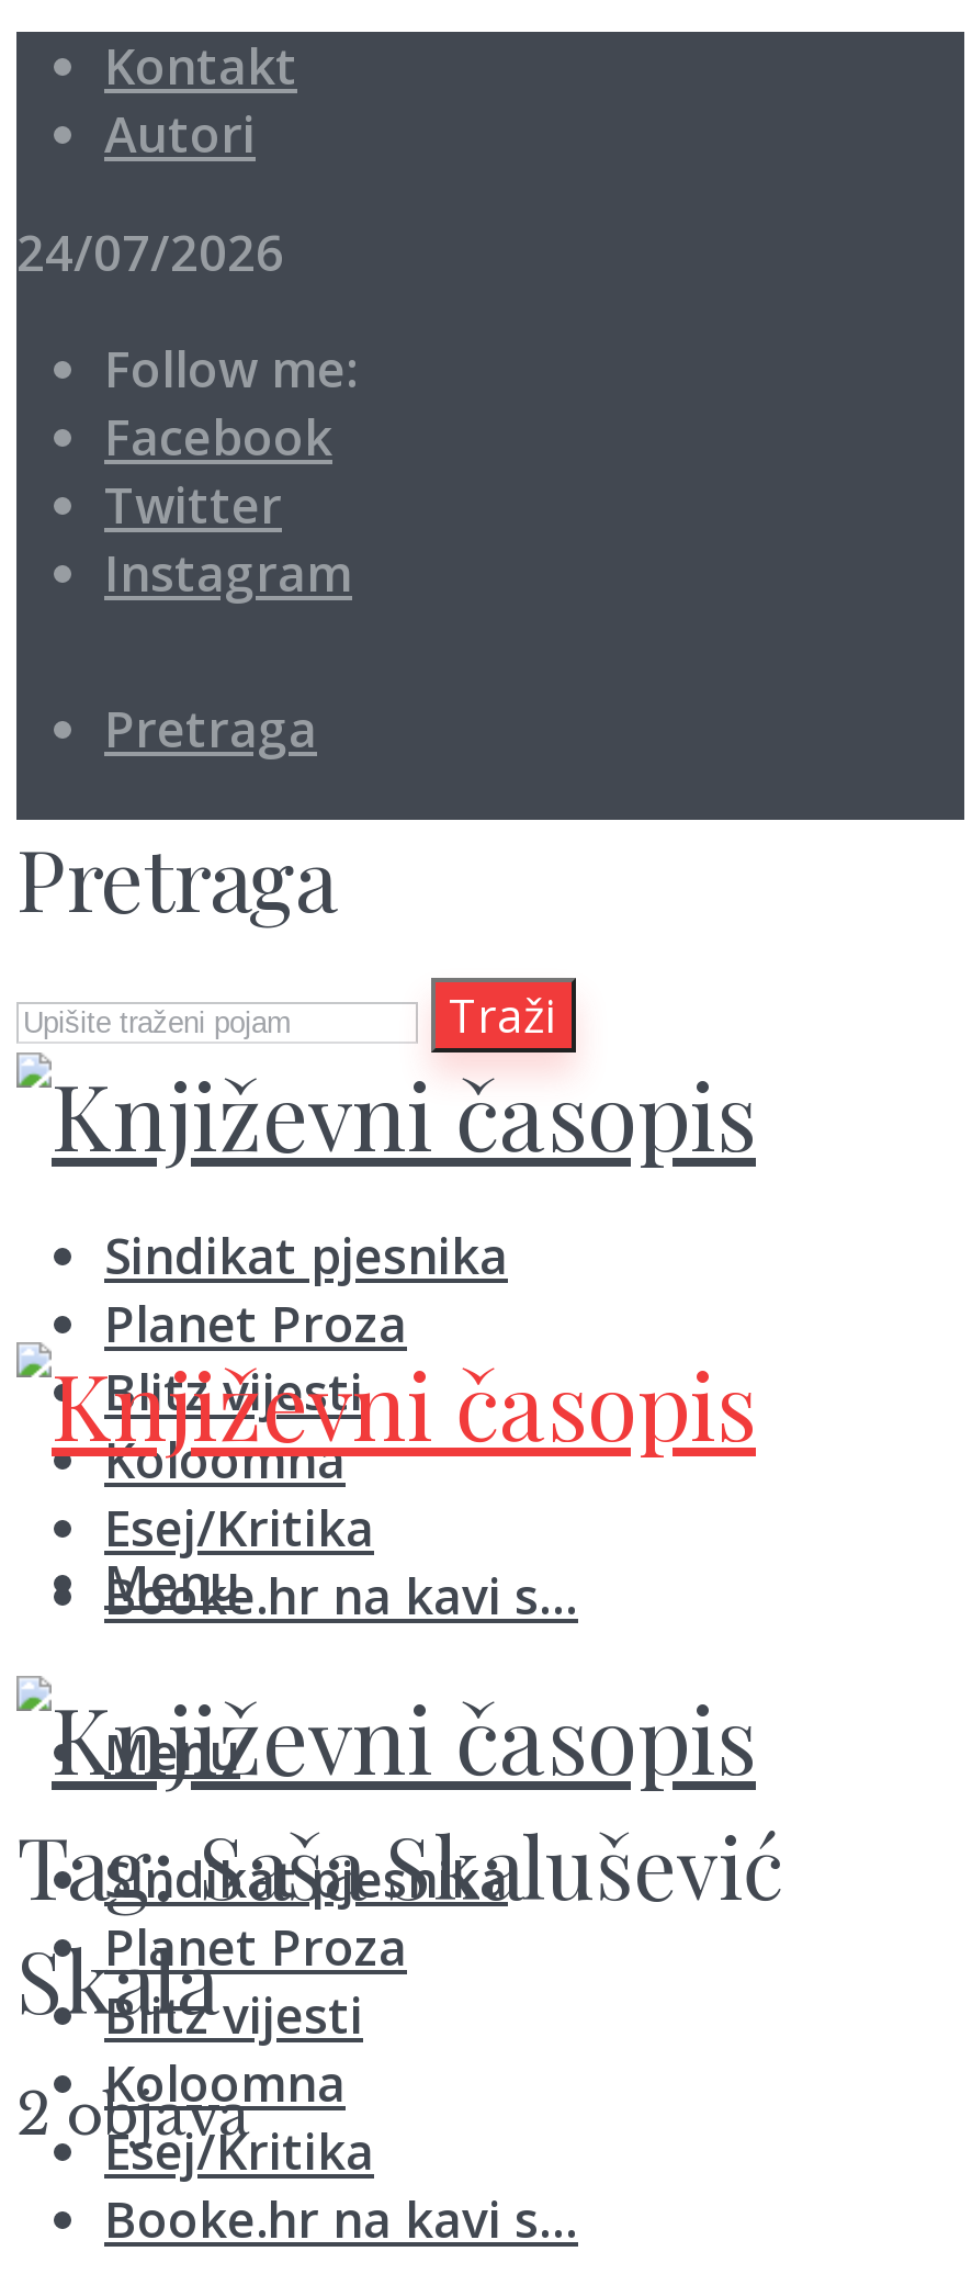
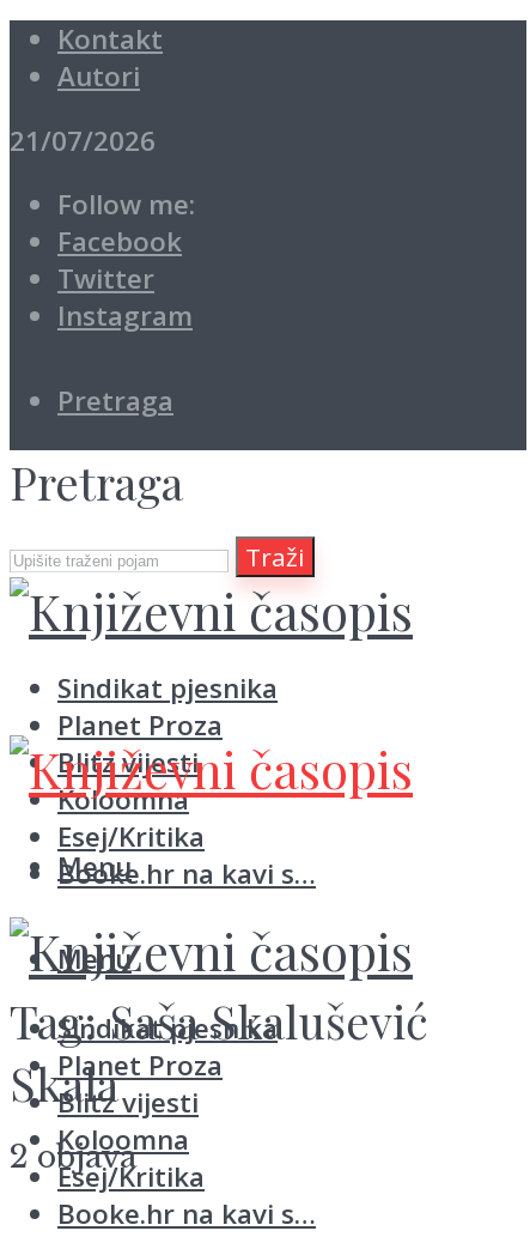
[16,218,284,286] 24/07/2026 -> [10,122,156,159] 21/07/2026

